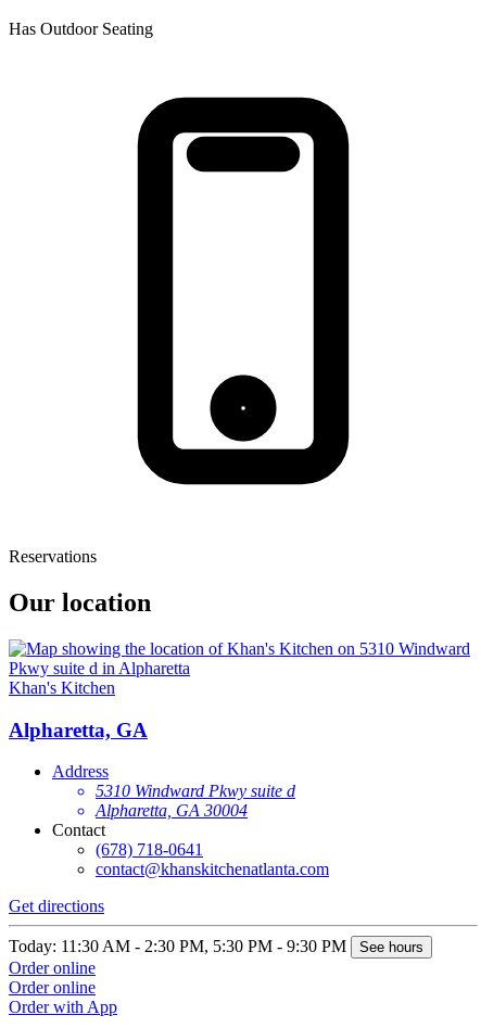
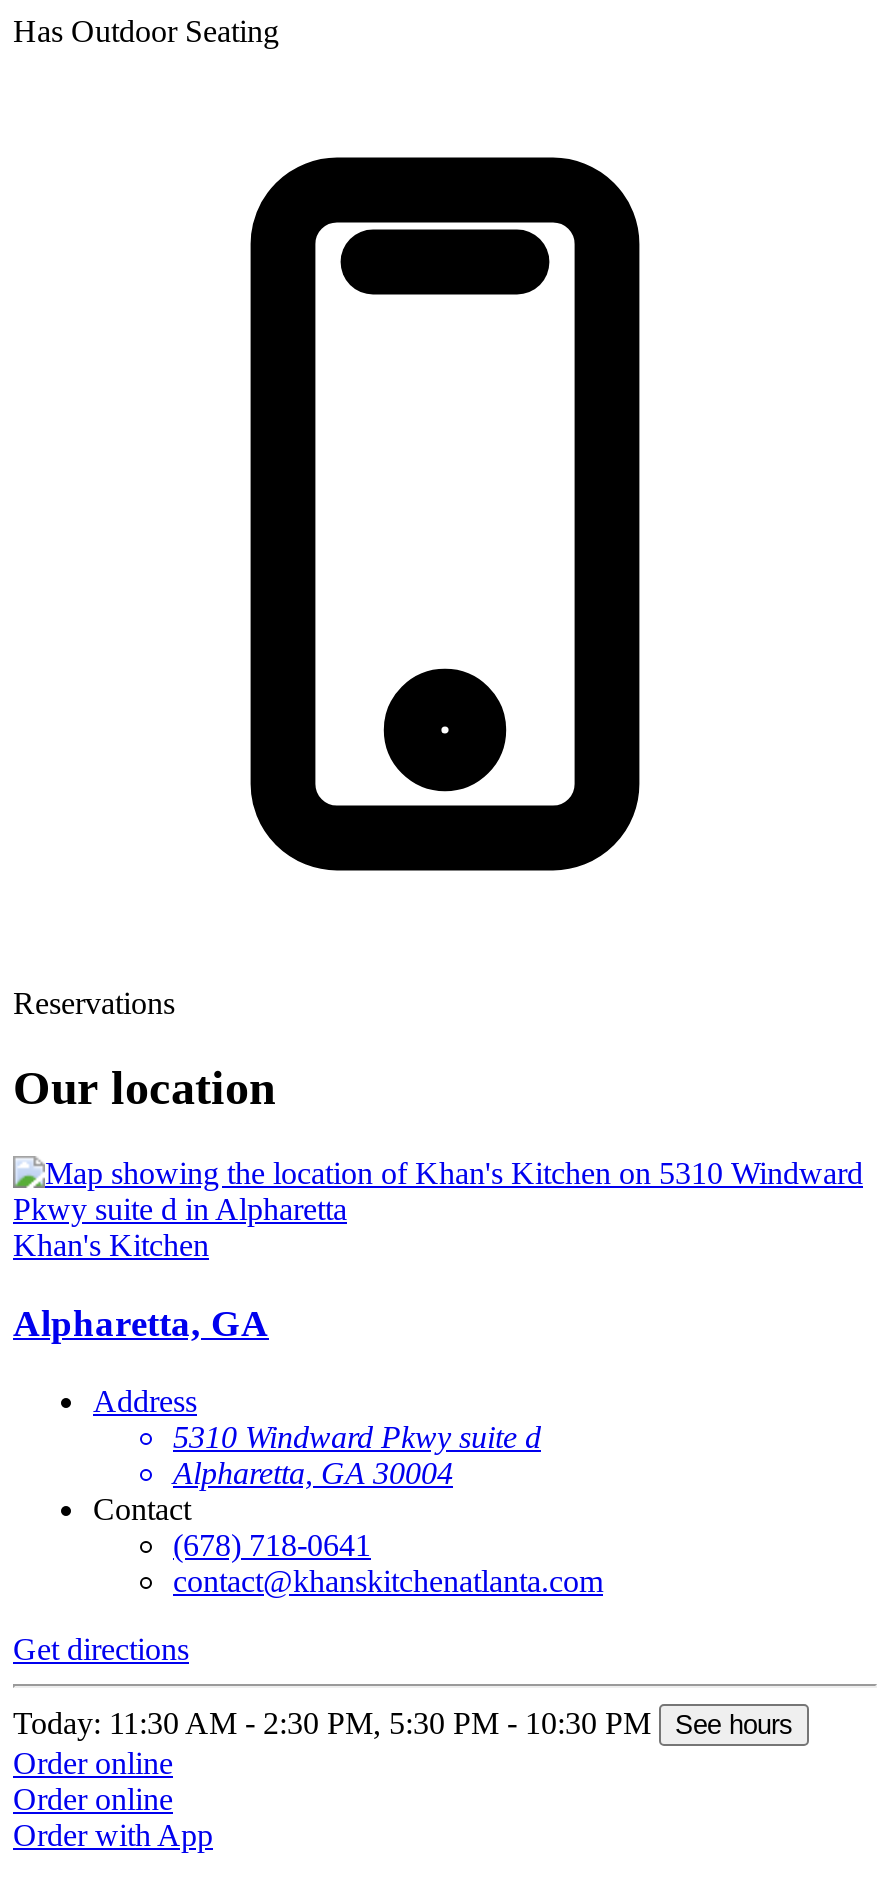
[9,937,346,956] Today: 11:30 AM - 2:30 PM, 5:30 PM - 9:30 PM -> [13,1705,651,1739] Today: 11:30 AM - 2:30 PM, 5:30 PM - 10:30 PM

